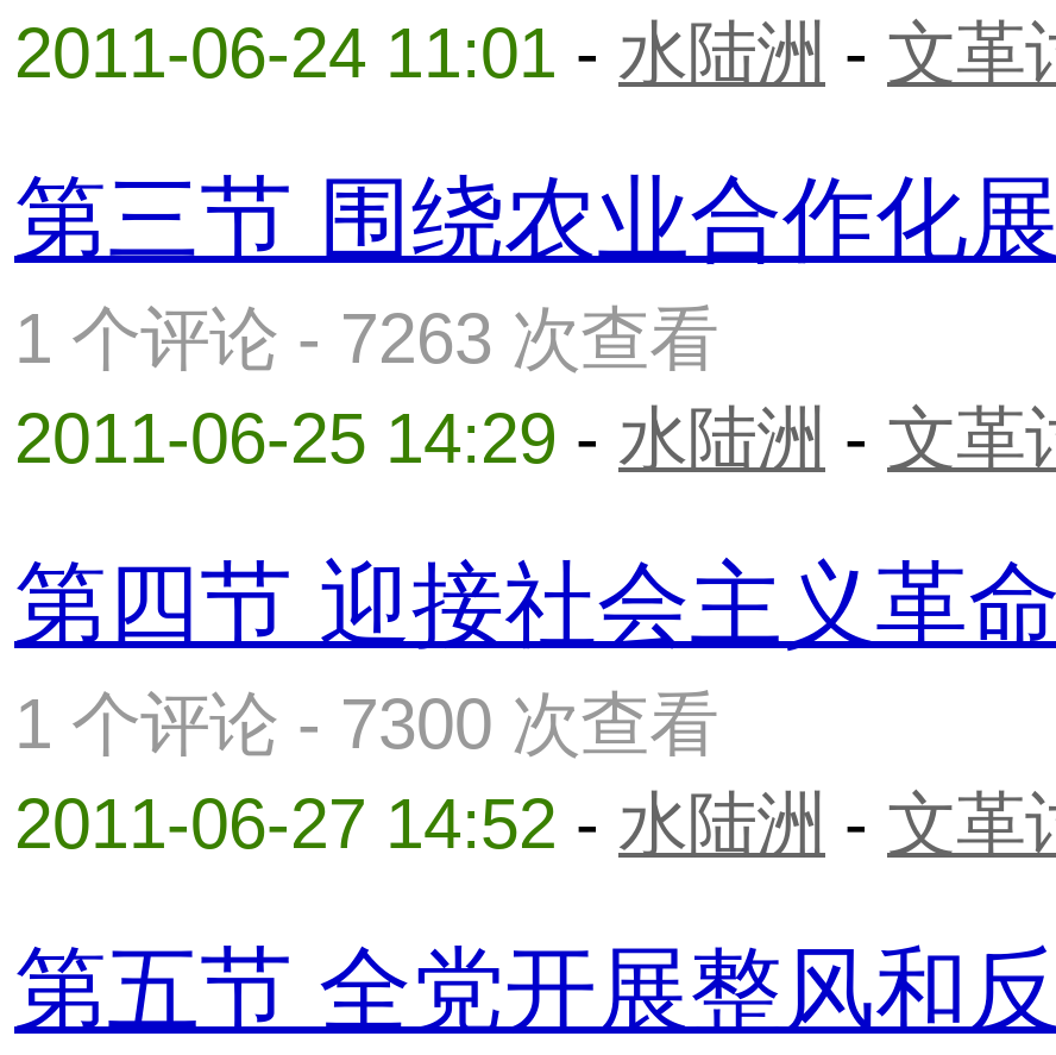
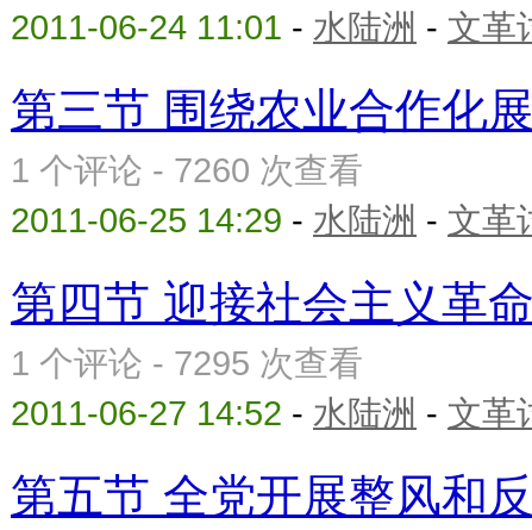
[14,299,718,377] 1 个评论 - 7263 次查看 -> [11,150,363,189] 1 个评论 - 7260 次查看
[14,684,718,762] 1 个评论 - 7300 次查看 -> [11,343,363,382] 1 个评论 - 7295 次查看

